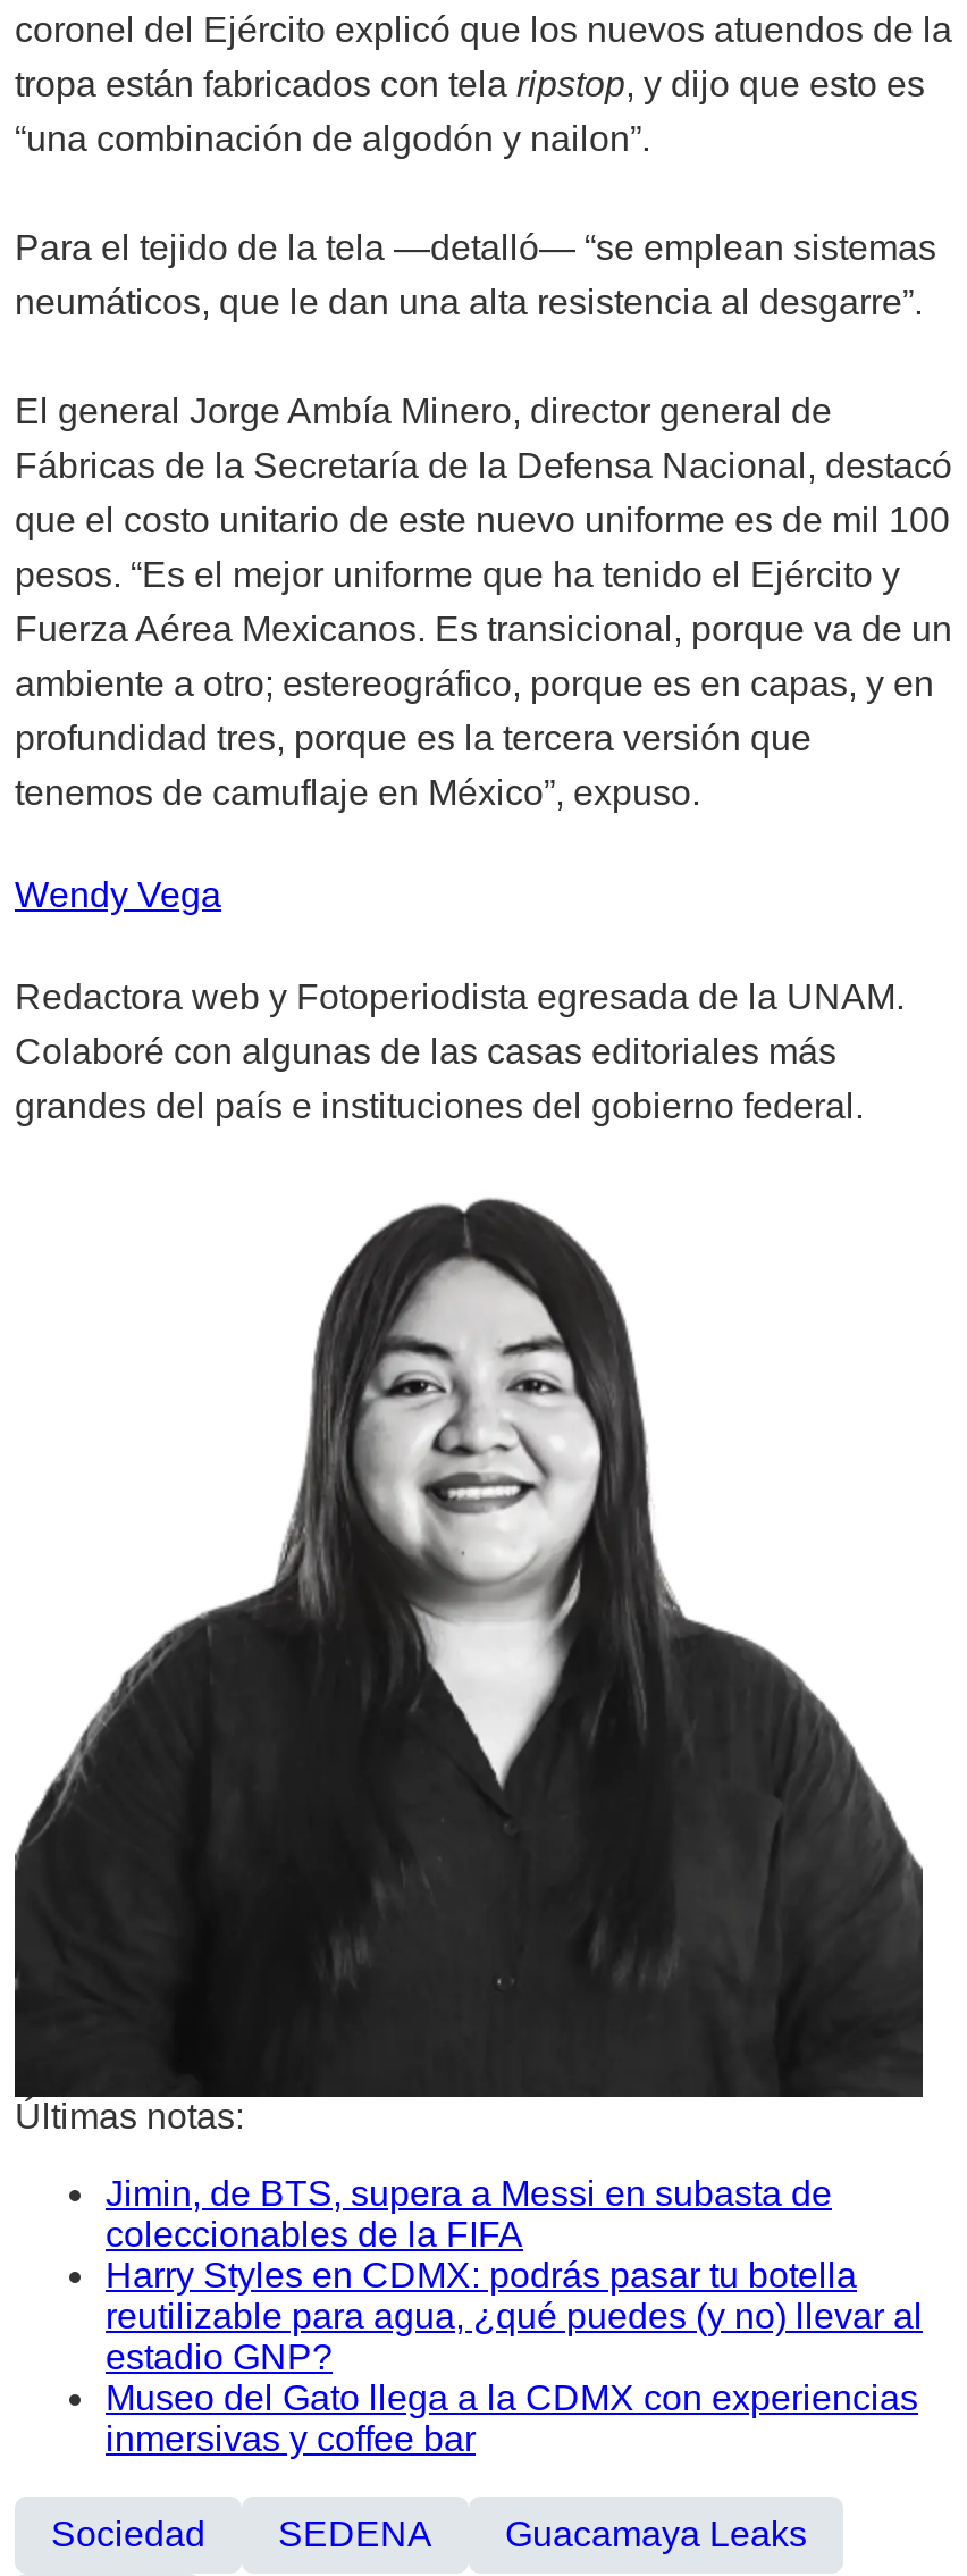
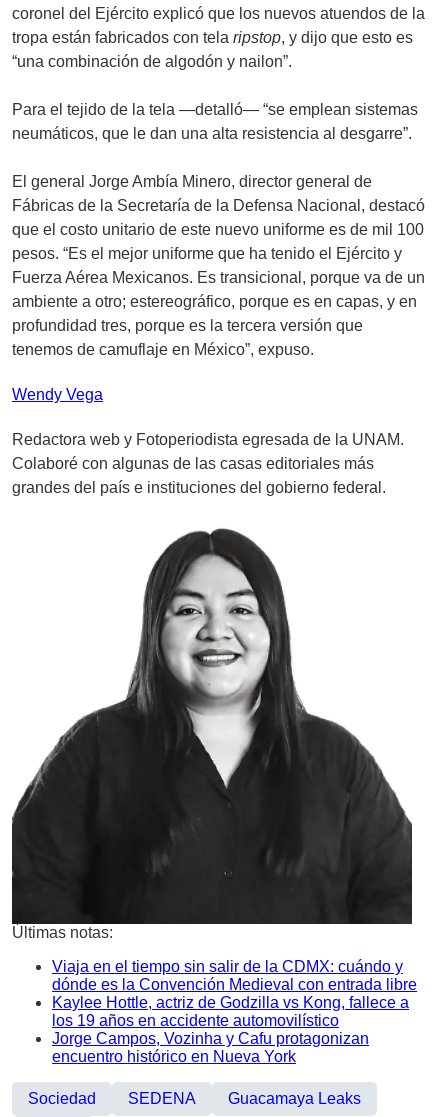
[106,2173,923,2457] Jimin, de BTS, supera a Messi en subasta de | coleccionables de la FIFA | Harry Styles en CDMX: podrás pasar tu botella | reutilizable para agua, ¿qué puedes (y no) llevar al | estadio GNP? | Museo del Gato llega a la CDMX con experiencias | inmersivas y coffee bar -> [52,958,417,1065] Viaja en el tiempo sin salir de la CDMX: cuándo y | dónde es la Convención Medieval con entrada libre | Kaylee Hottle, actriz de Godzilla vs Kong, fallece a | los 19 años en accidente automovilístico | Jorge Campos, Vozinha y Cafu protagonizan | encuentro histórico en Nueva York

